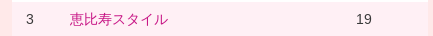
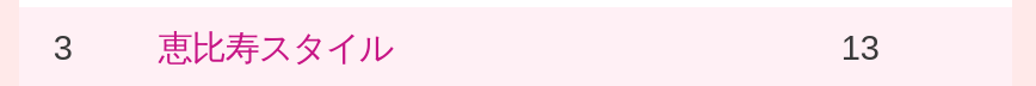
[356,11,372,27] 19 -> [841,28,879,66] 13

